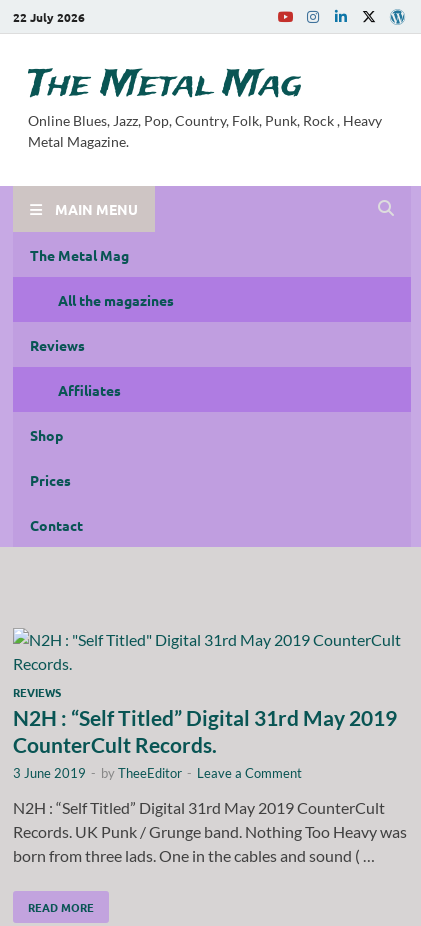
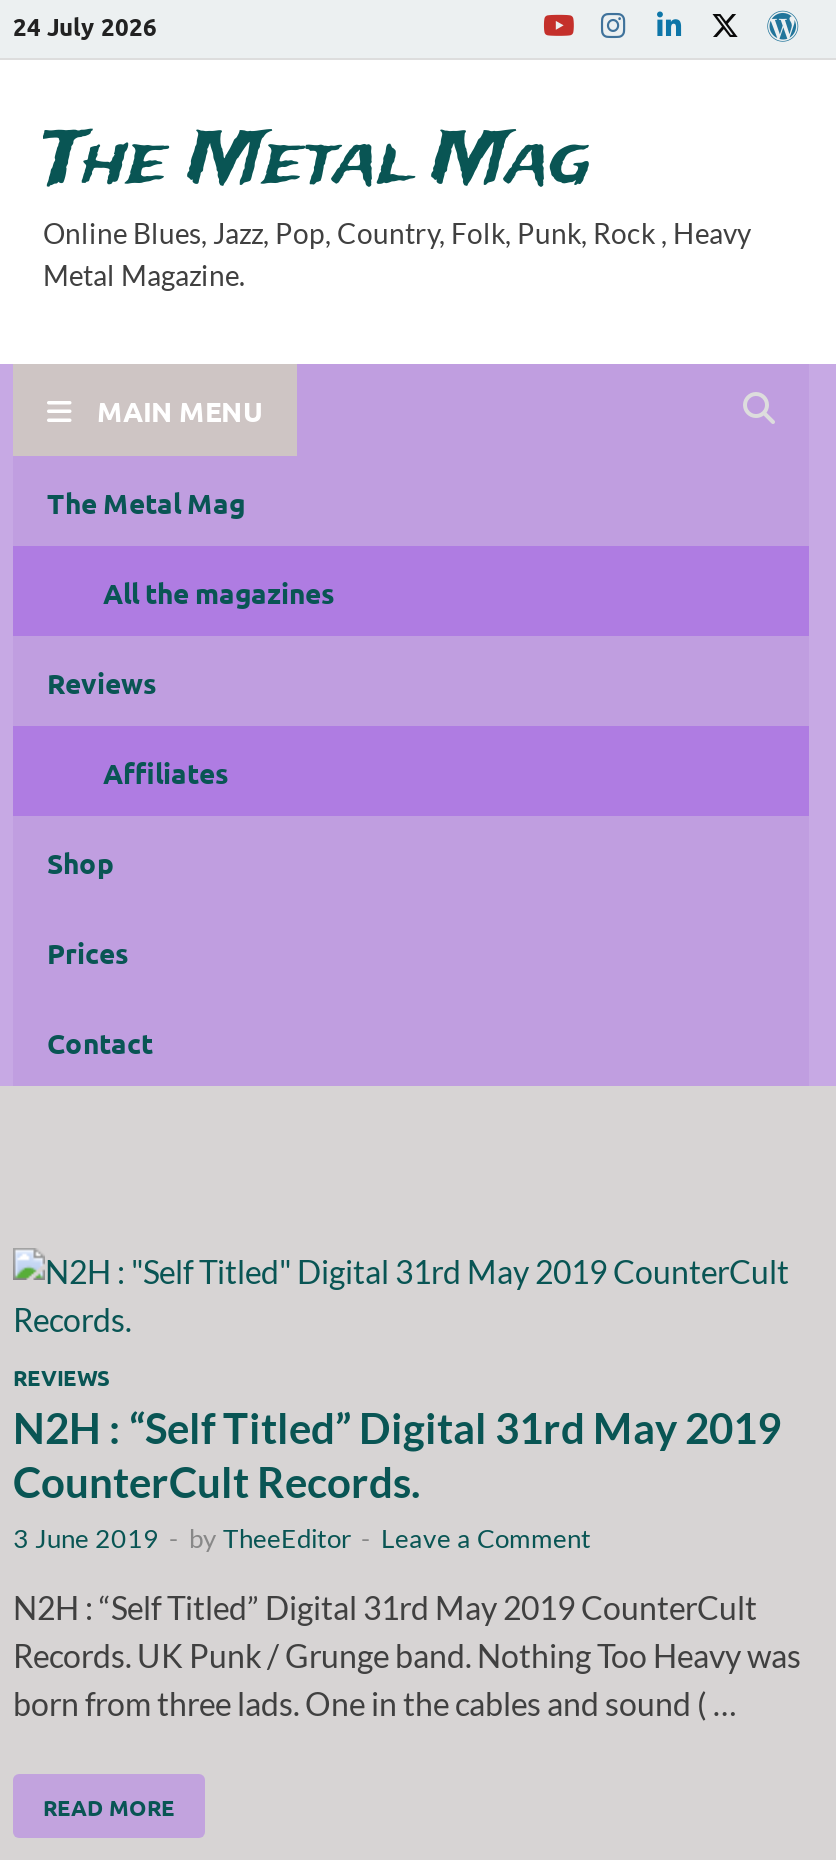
[13,8,85,24] 22 July 2026 -> [13,9,157,41] 24 July 2026

